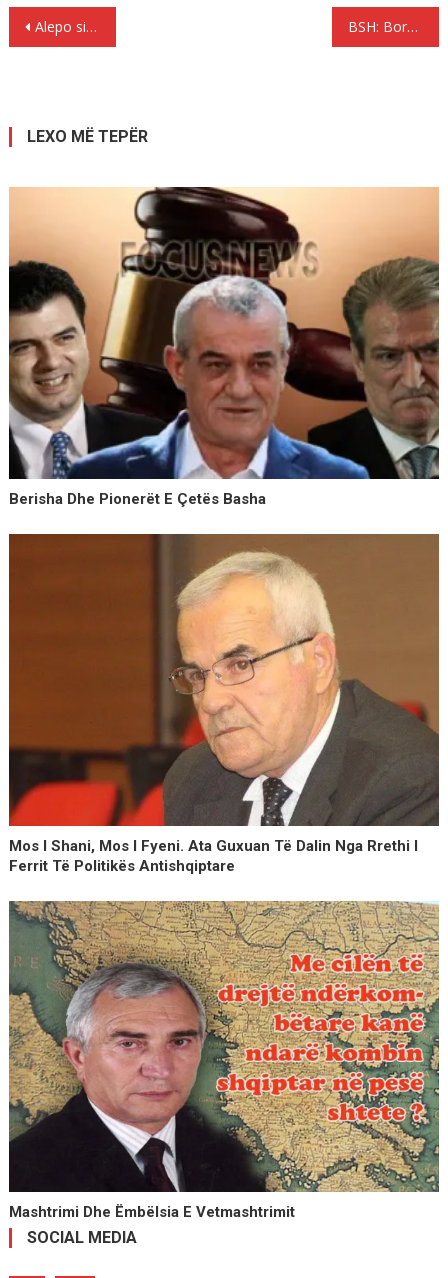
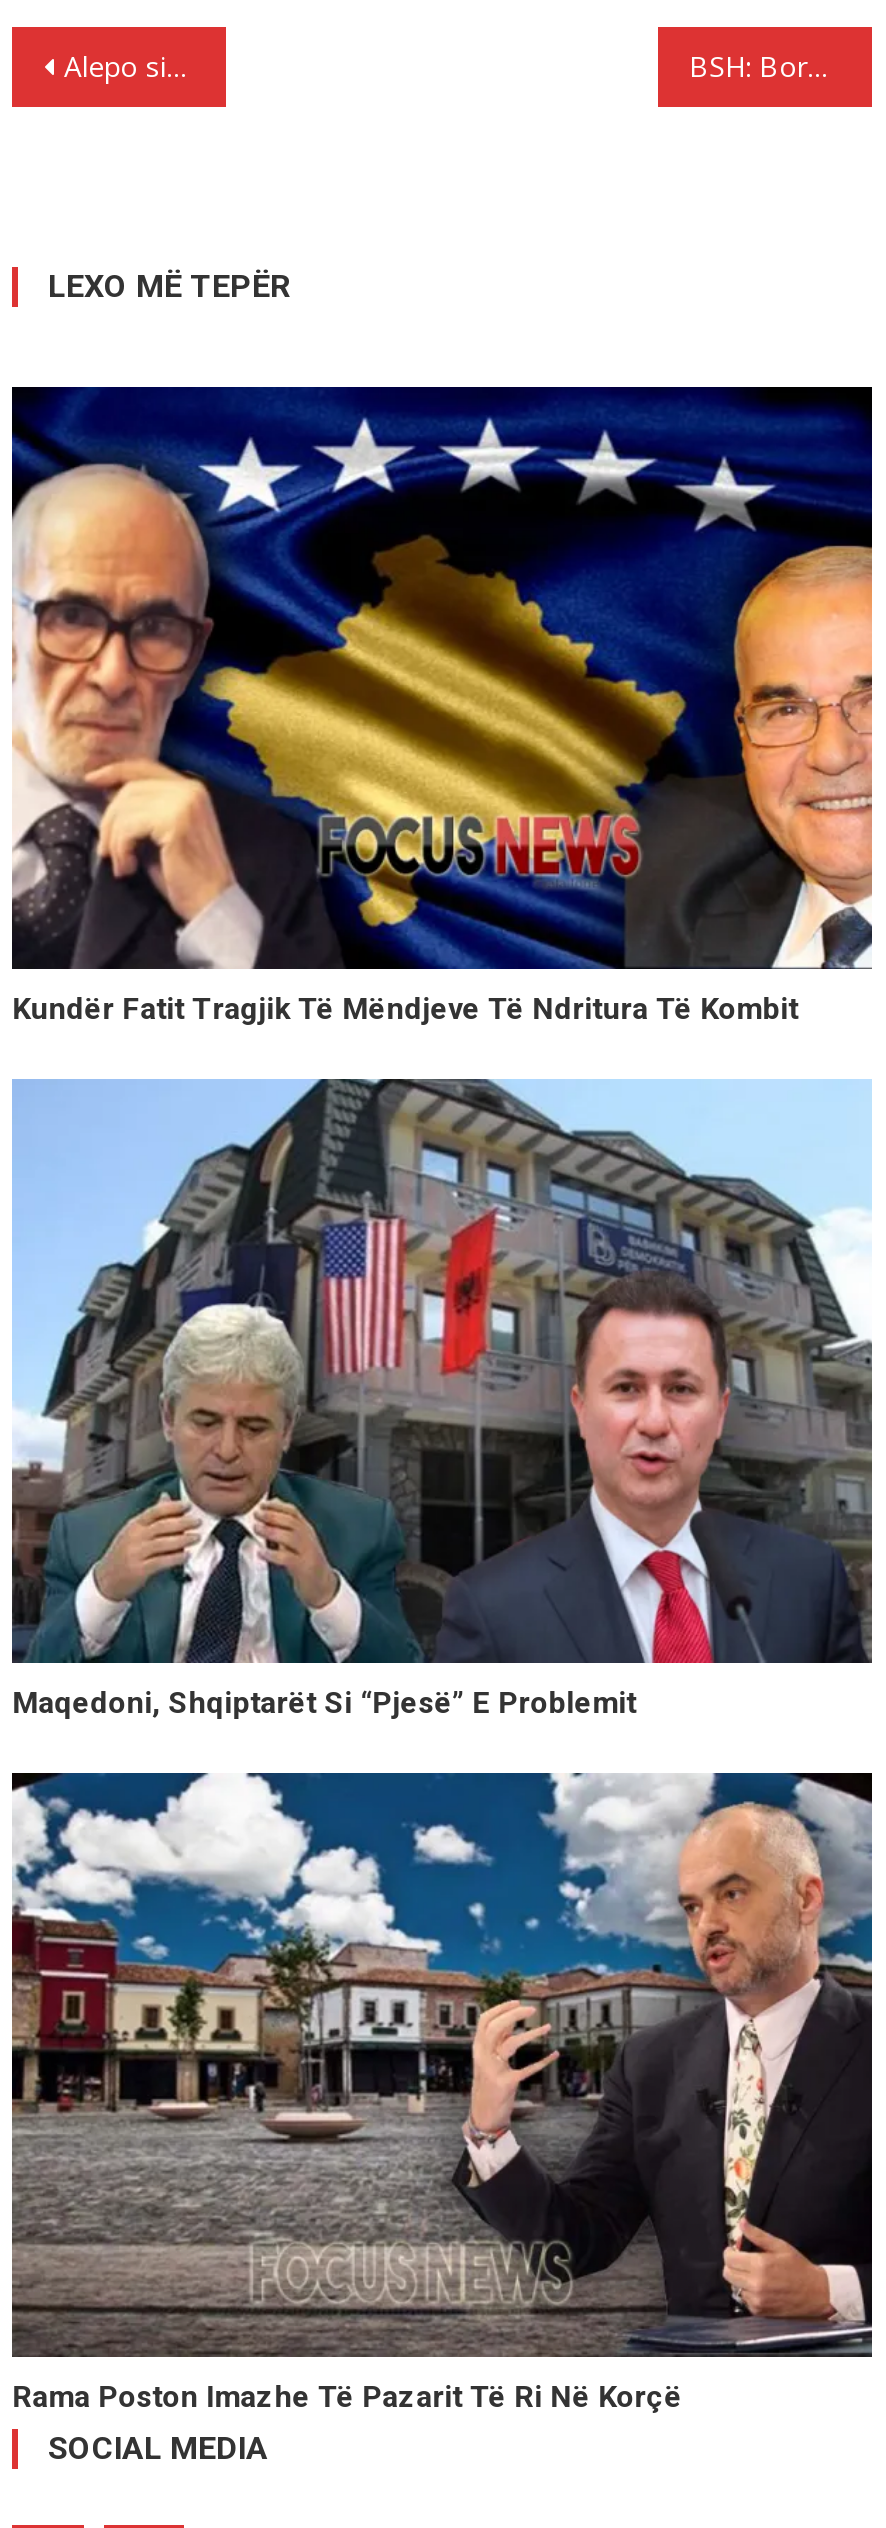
[8,186,440,508] [image] | Berisha Dhe Pionerët E Çetës Basha -> [10,384,874,1028] [image] | Kundër Fatit Tragjik Të Mëndjeve Të Ndritura Të Kombit
[8,533,440,875] [image] | Mos I Shani, Mos I Fyeni. Ata Guxuan Të Dalin Nga Rrethi I | Ferrit Të Politikës Antishqiptare -> [12,1078,872,1721] [image] | Maqedoni, Shqiptarët Si “pjesë” E Problemit
[8,900,440,1221] [image] | Mashtrimi Dhe Ëmbëlsia E Vetmashtrimit -> [10,1770,874,2415] [image] | Rama Poston Imazhe Të Pazarit Të Ri Në Korçë

